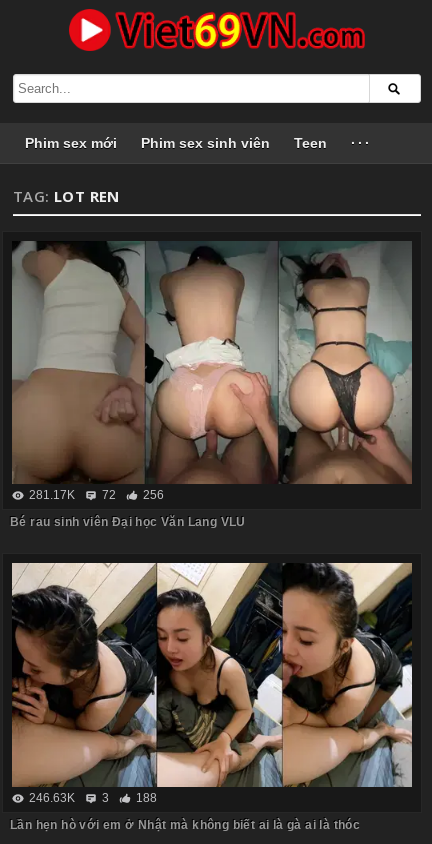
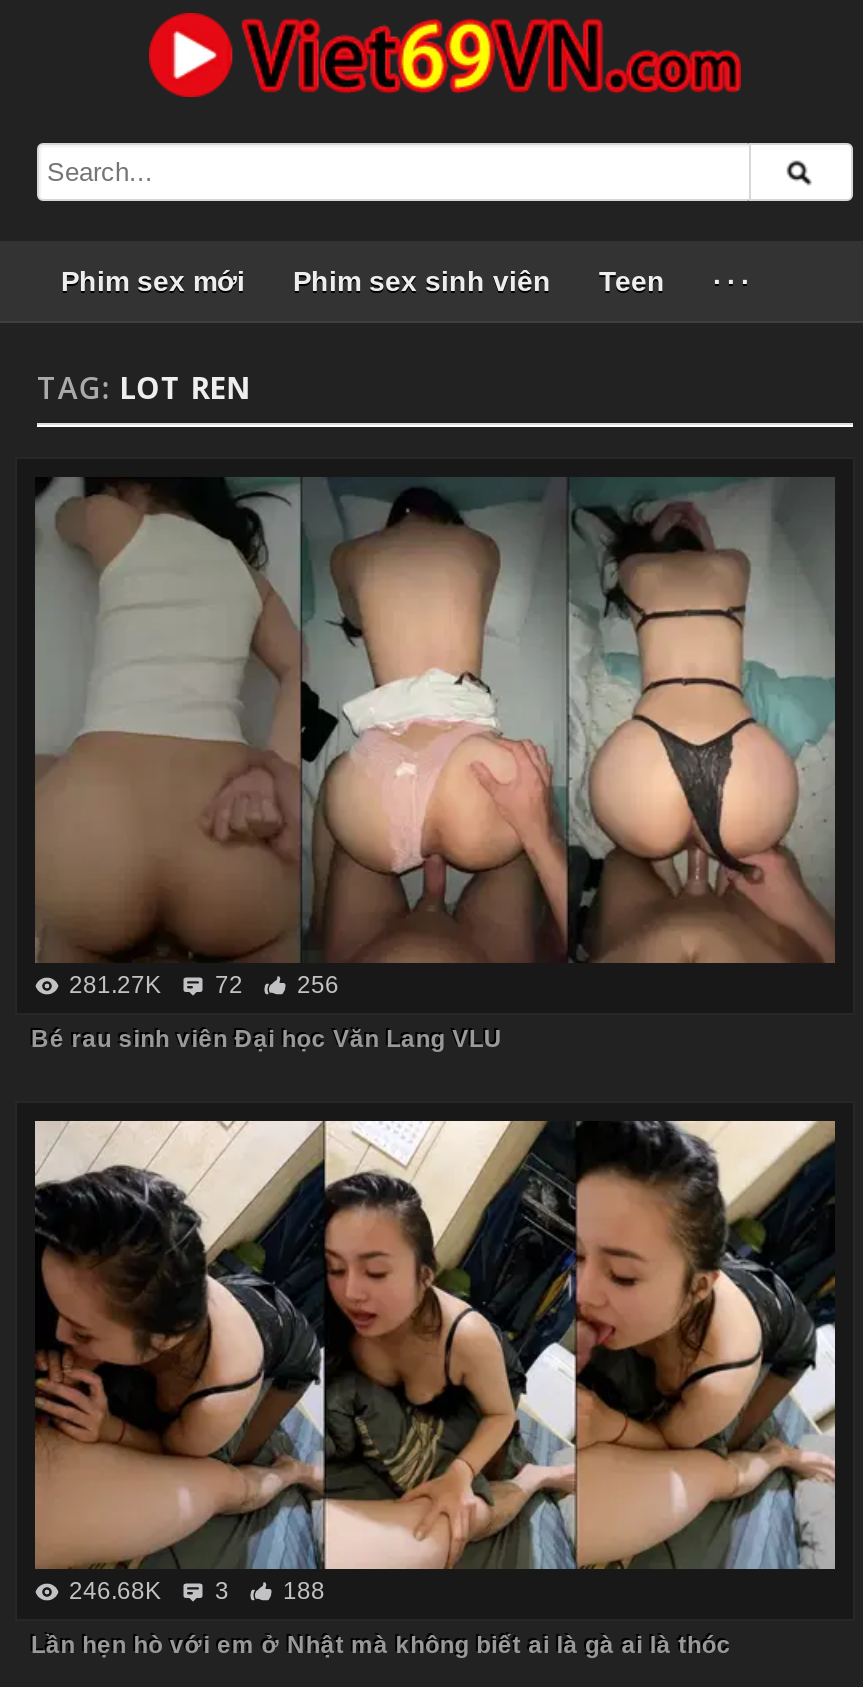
[29,488,164,502] 281.17K 72 256 -> [69,971,339,999] 281.27K 72 256
[29,791,157,805] 246.63K 3 188 -> [69,1577,325,1605] 246.68K 3 188

